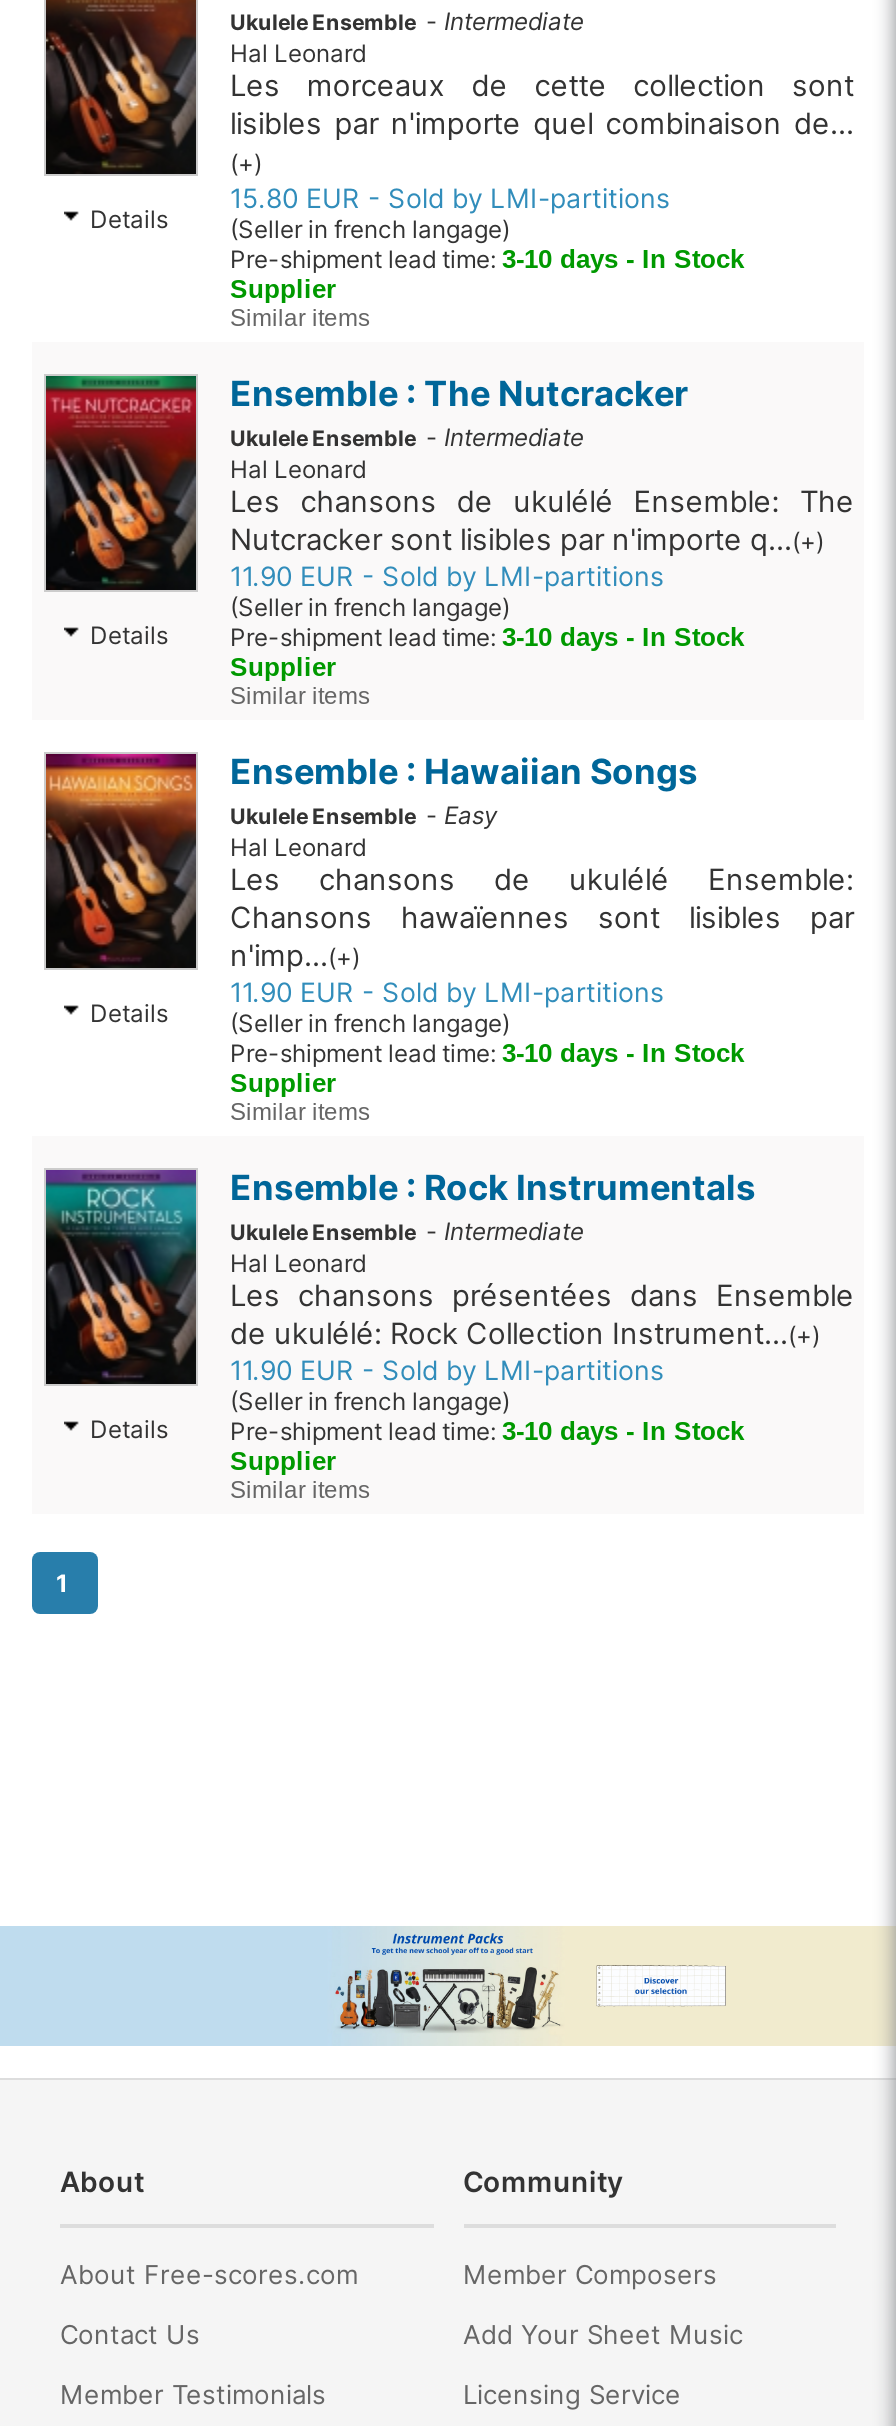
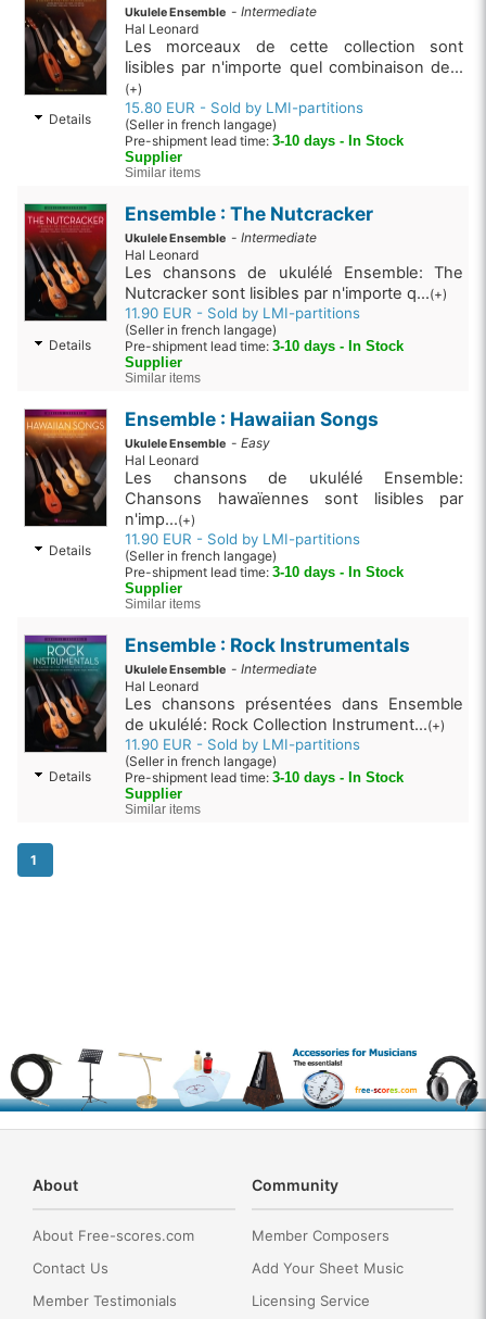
[6,1926,890,2046] [image] -> [3,1047,483,1113] [image]

